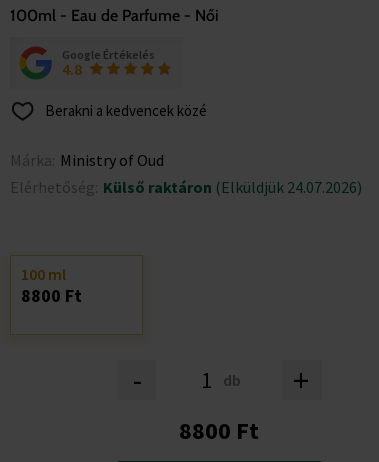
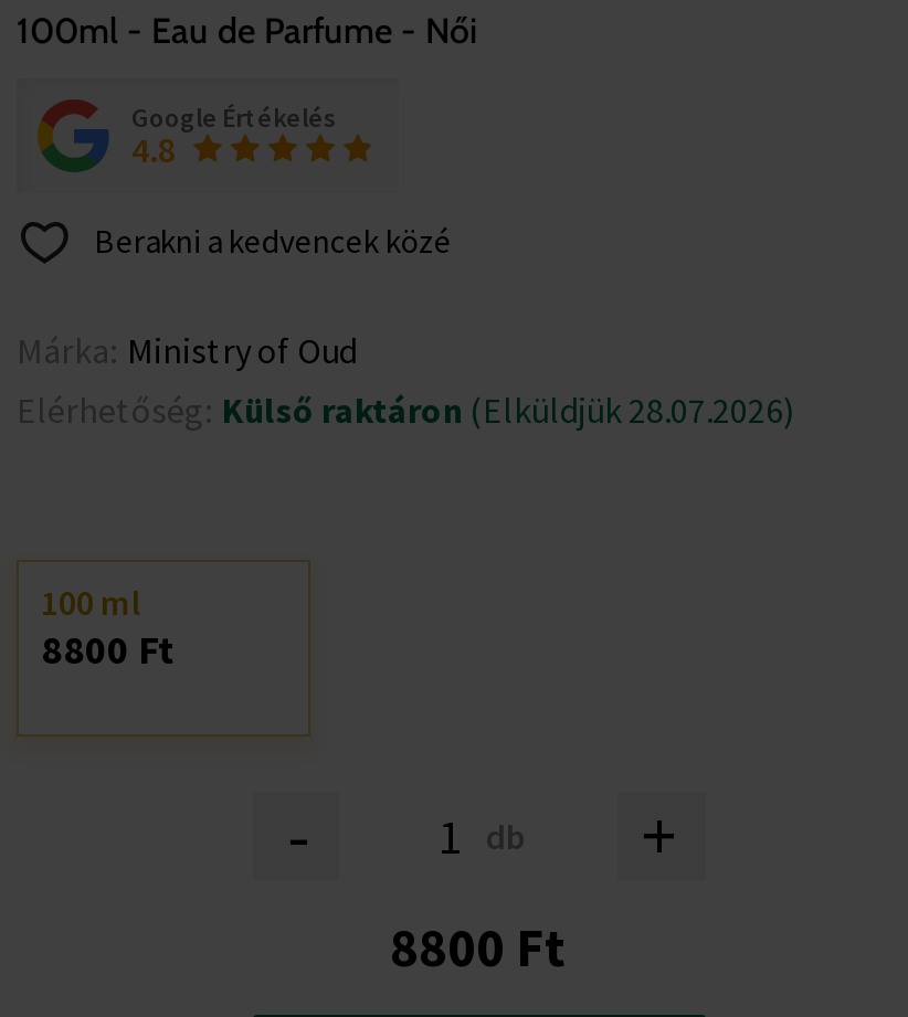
[10,177,362,197] Elérhetőség: Külső raktáron (Elküldjük 24.07.2026) -> [17,388,794,432] Elérhetőség: Külső raktáron (Elküldjük 28.07.2026)

